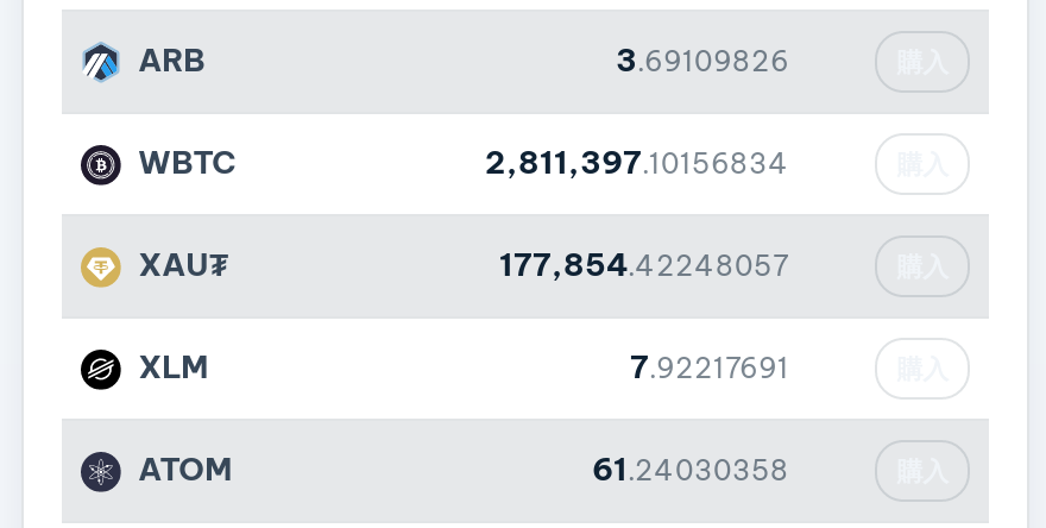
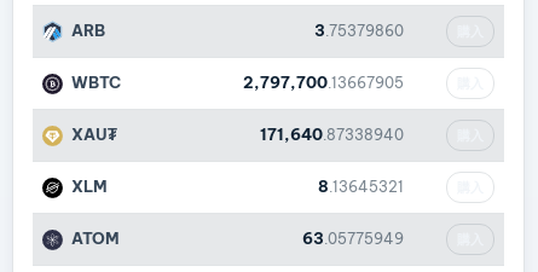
[616,39,789,78] 3.69109826 -> [314,20,404,39] 3.75379860
[485,142,789,180] 2,811,397.10156834 -> [243,72,404,91] 2,797,700.13667905
[499,244,789,282] 177,854.42248057 -> [260,124,404,143] 171,640.87338940
[630,346,789,384] 7.92217691 -> [318,176,404,195] 8.13645321
[592,449,789,487] 61.24030358 -> [302,228,404,247] 63.05775949

